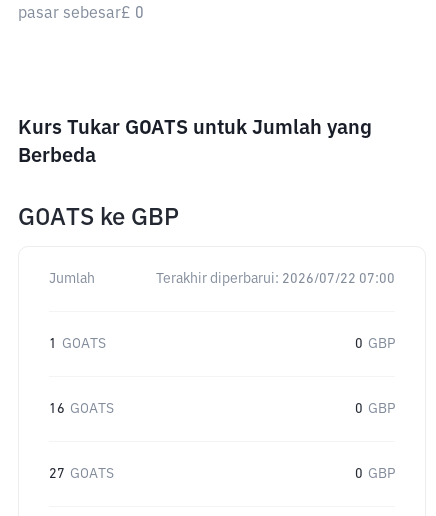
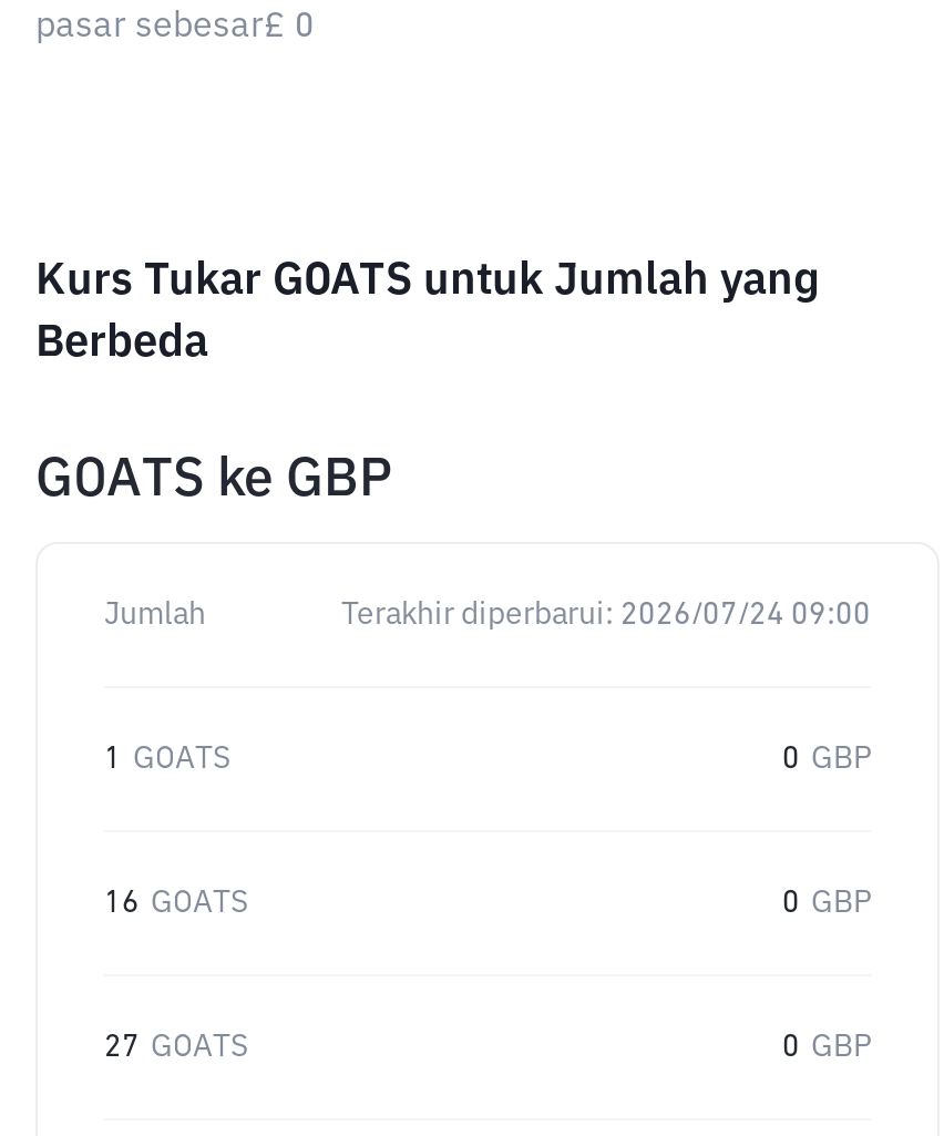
[156,272,395,286] Terakhir diperbarui: 2026/07/22 07:00 -> [341,600,871,631] Terakhir diperbarui: 2026/07/24 09:00

